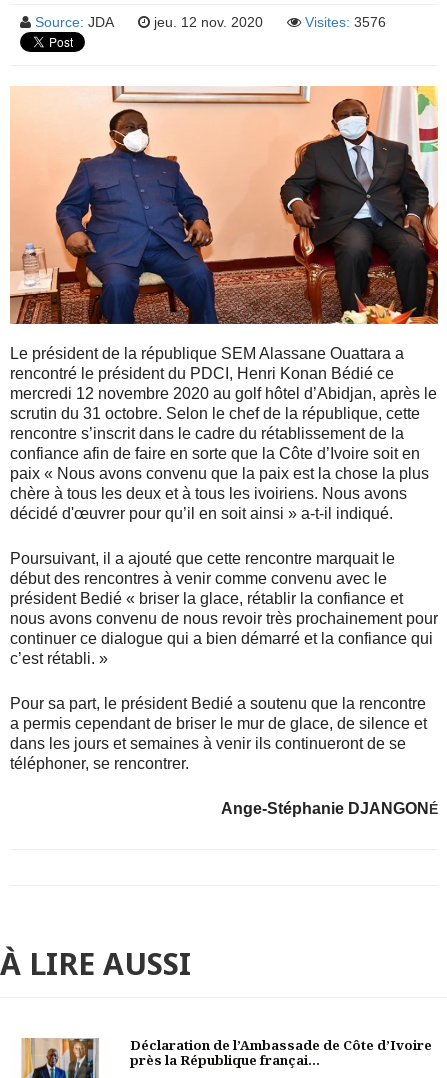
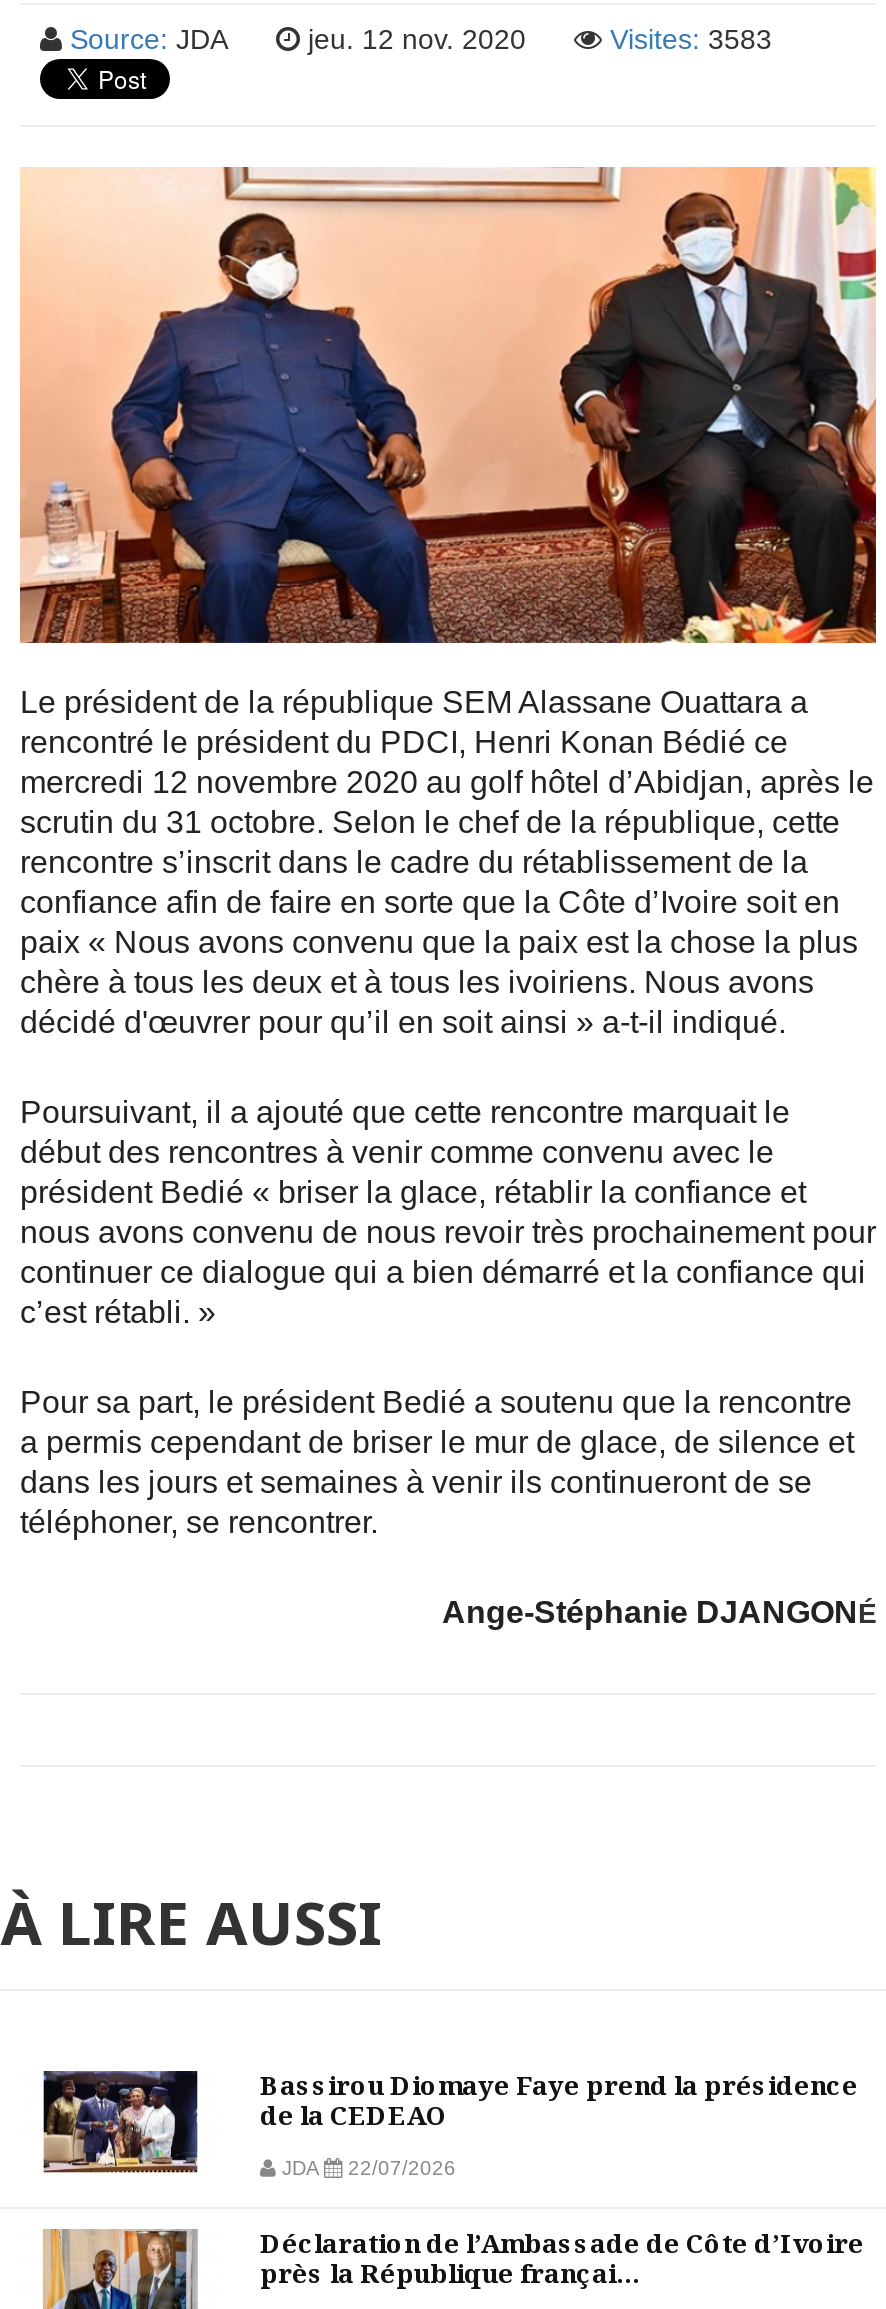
[305,14,386,30] Visites: 3576 -> [610,23,772,55] Visites: 3583
none -> [42,2066,858,2178] [image] | Bassirou Diomaye Faye prend la présidence | de la CEDEAO | JDA | 22/07/2026

